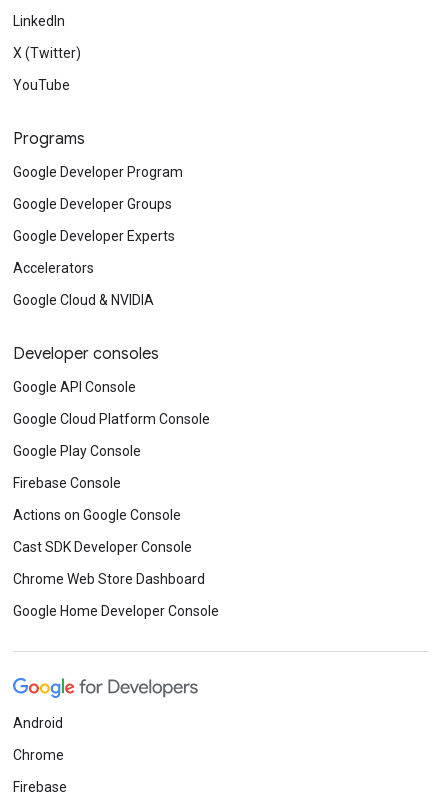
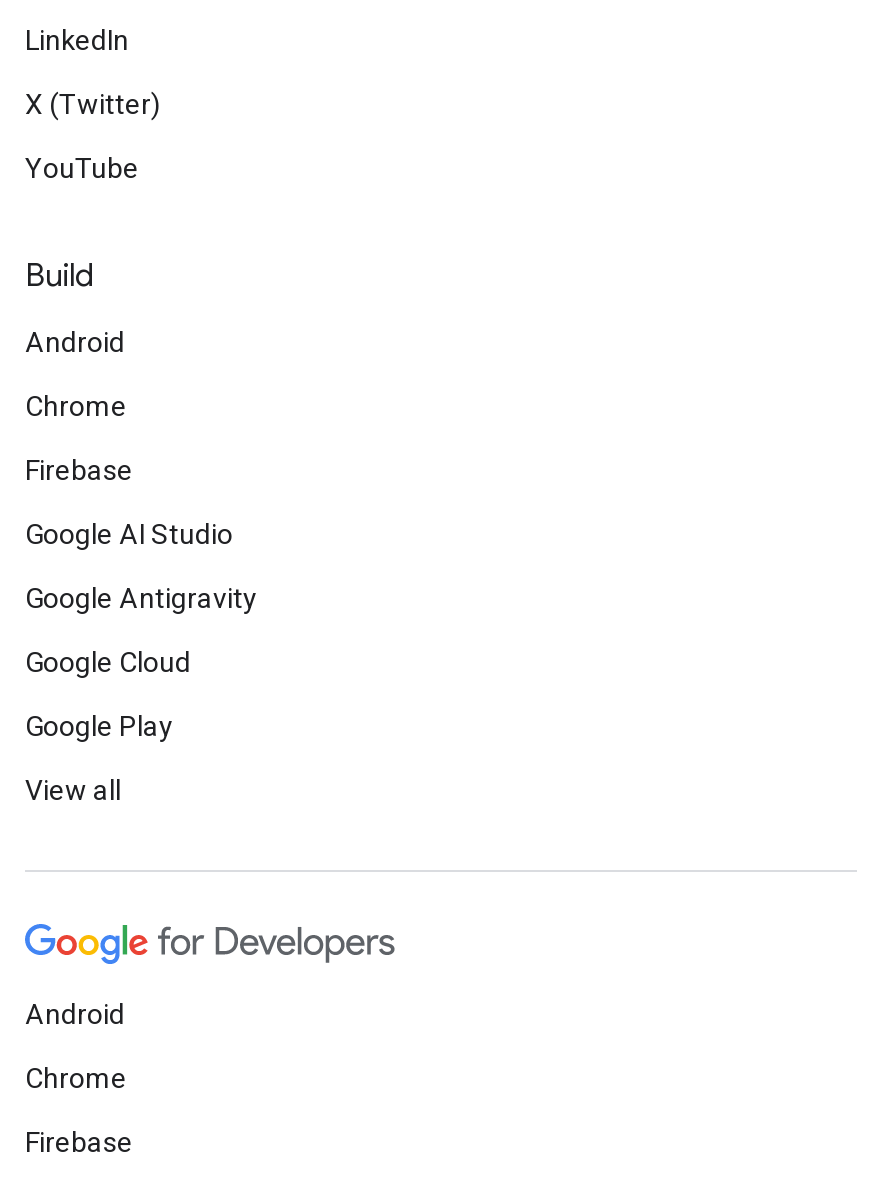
[13,129,219,619] Programs | Google Developer Program | Google Developer Groups | Google Developer Experts | Accelerators | Google Cloud & NVIDIA | Developer consoles | Google API Console | Google Cloud Platform Console | Google Play Console | Firebase Console | Actions on Google Console | Cast SDK Developer Console | Chrome Web Store Dashboard | Google Home Developer Console -> [25,256,257,806] Build | Android | Chrome | Firebase | Google AI Studio | Google Antigravity | Google Cloud | Google Play | View all

